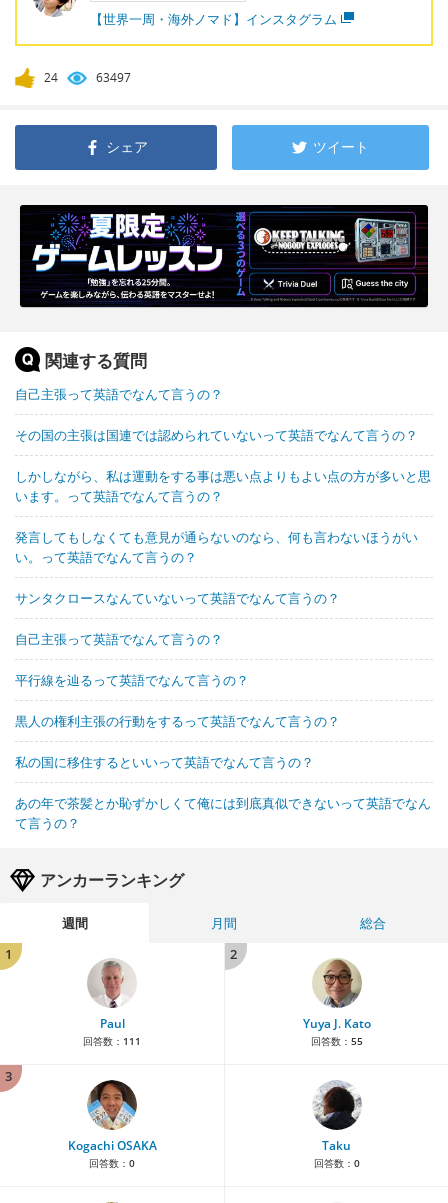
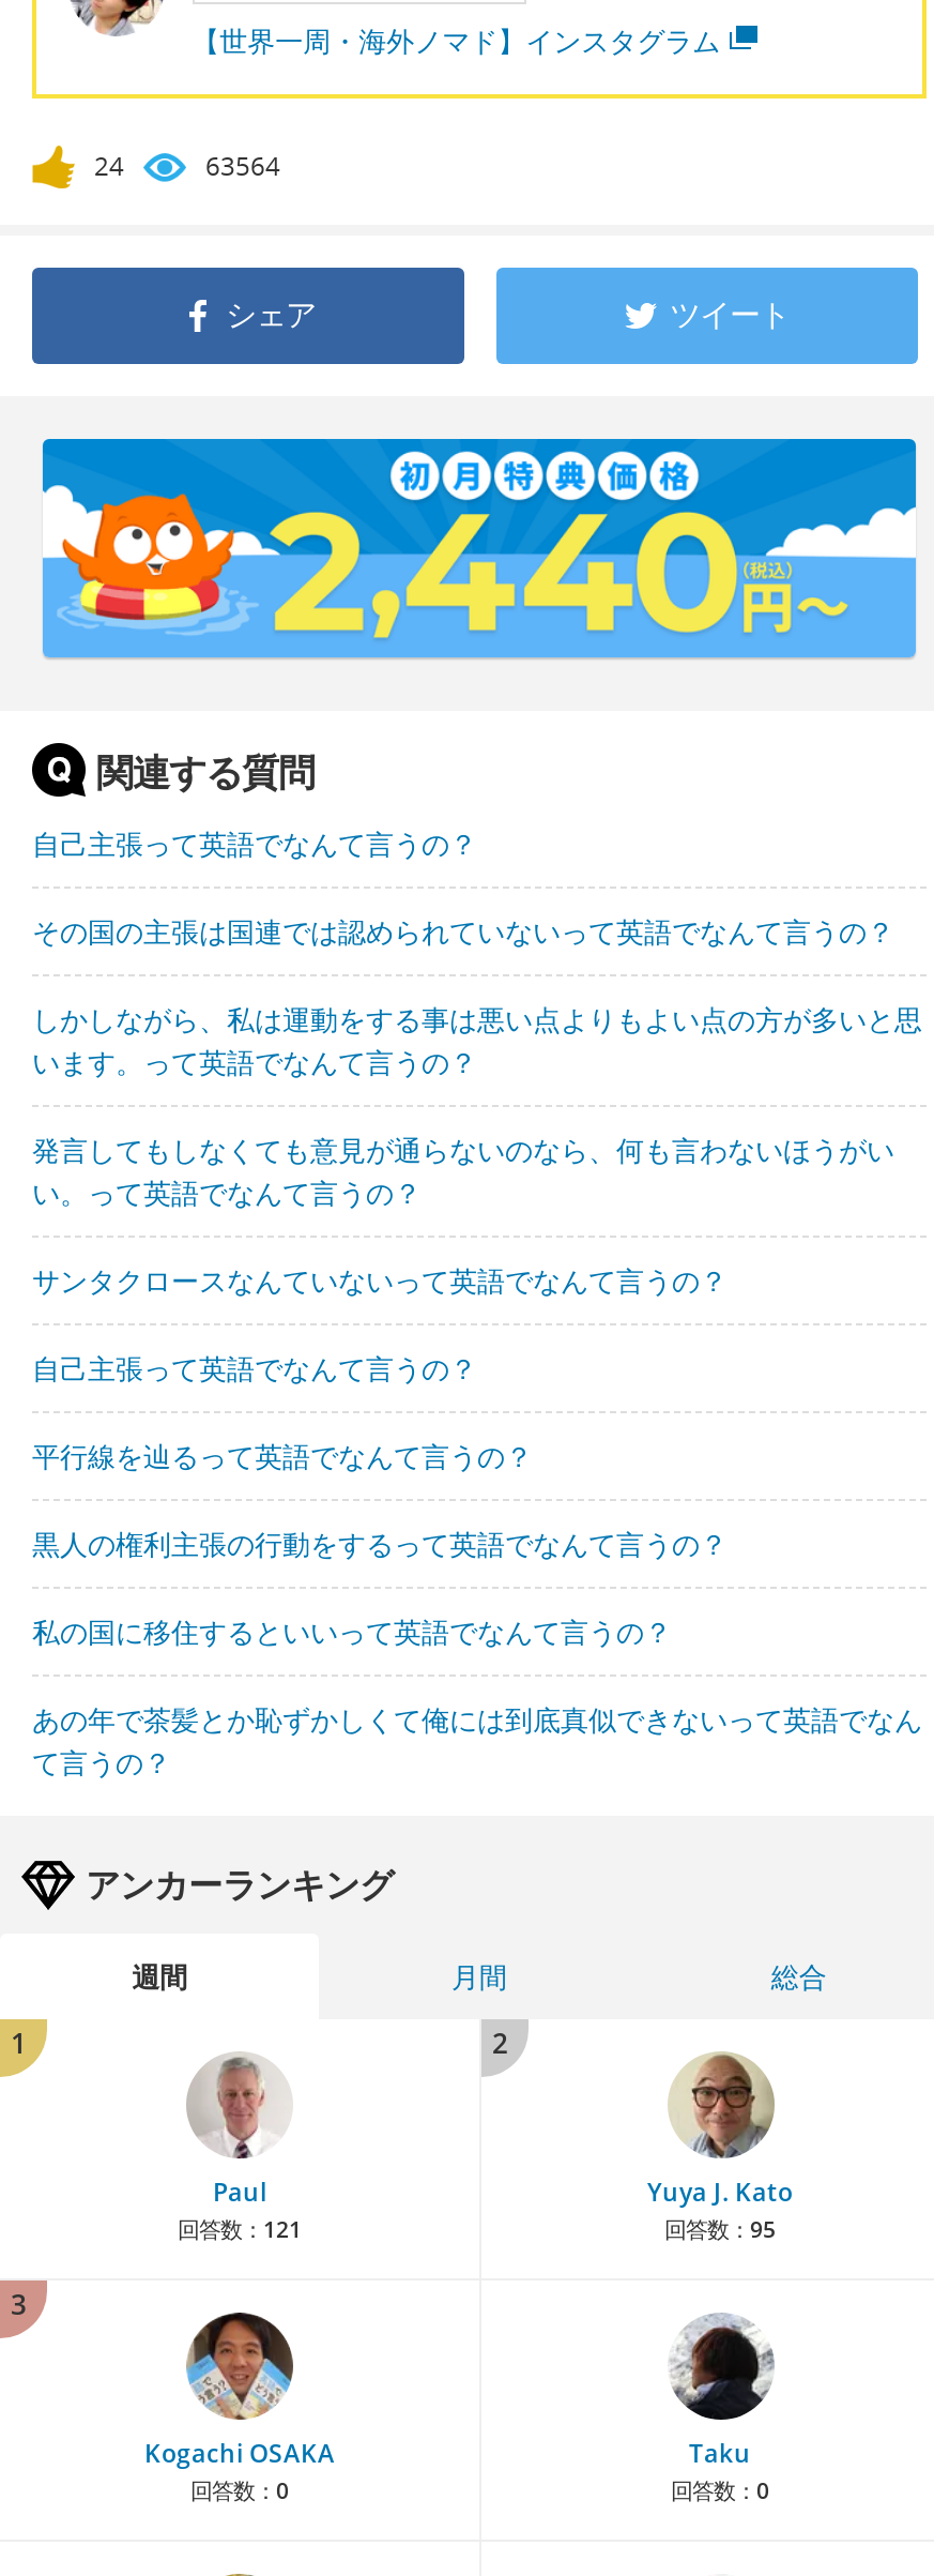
[96,69,131,86] 63497 -> [205,147,280,184] 63564
[19,204,429,308] [image] -> [41,437,918,660] [image]
[83,1034,141,1048] 回答数：111 -> [178,2214,302,2244] 回答数：121
[310,1034,362,1048] 回答数：55 -> [664,2214,776,2244] 回答数：95

